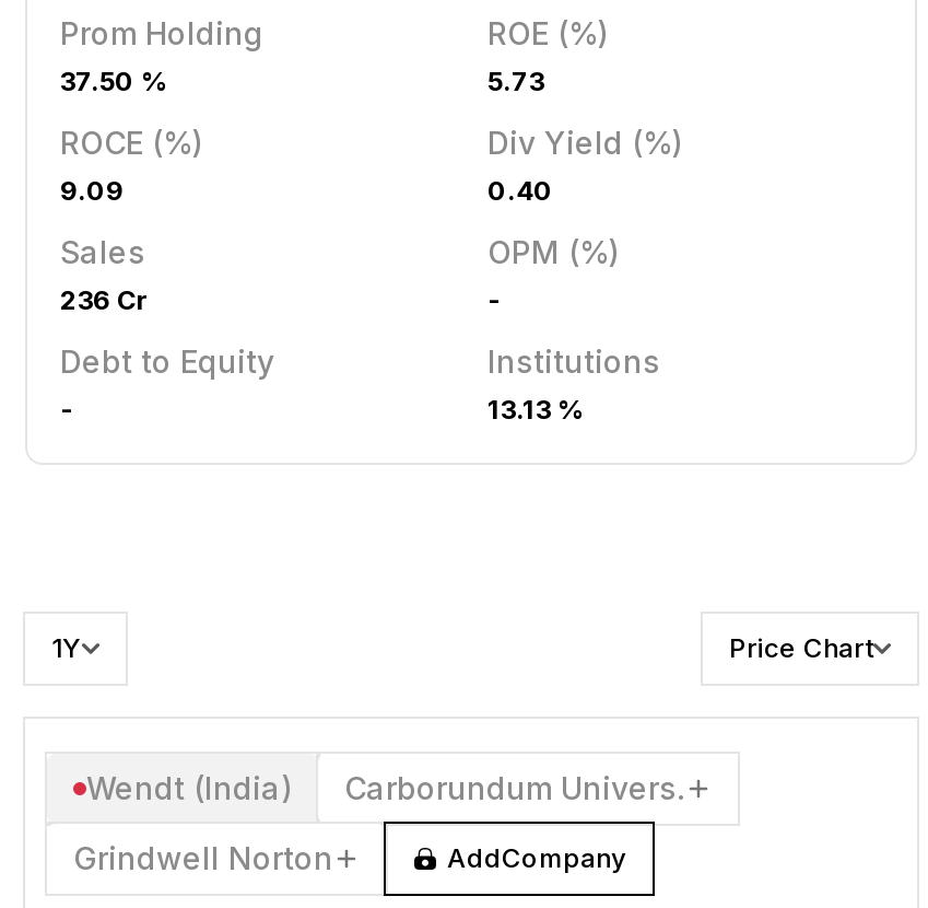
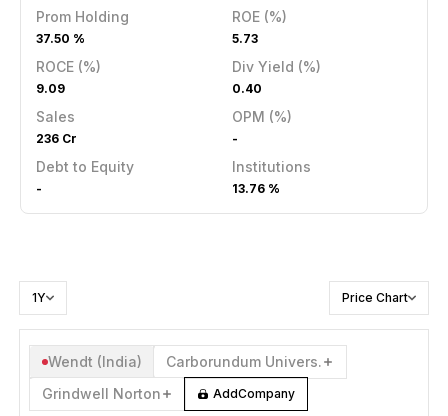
[488,393,584,426] 13.13 % -> [231,181,279,196] 13.76 %

